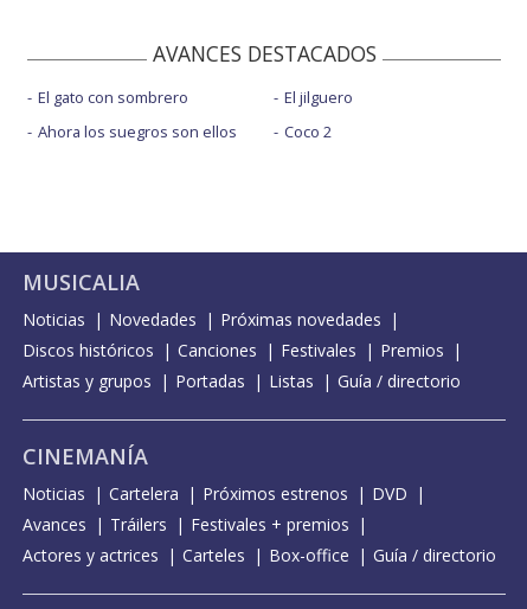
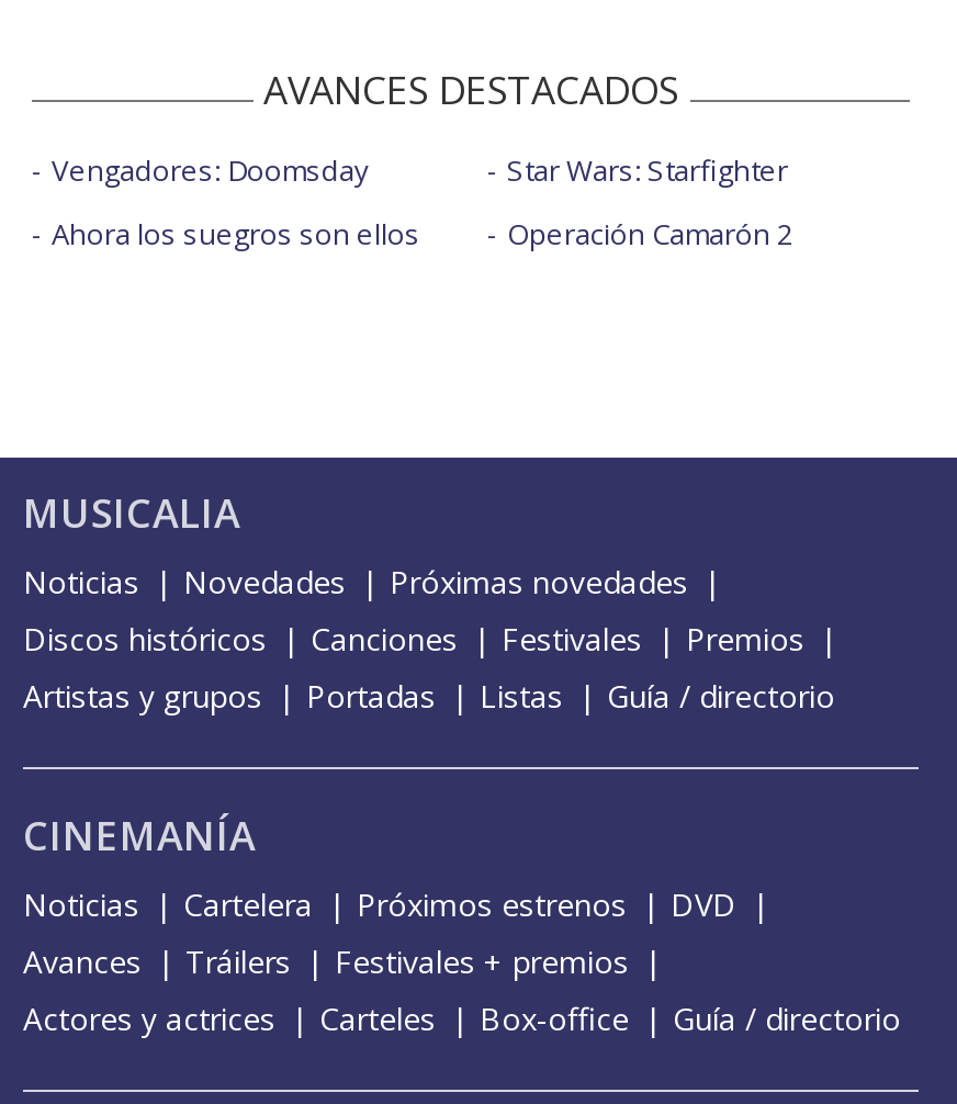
[38,86,188,108] El gato con sombrero -> [52,150,368,189] Vengadores: Doomsday
[284,86,352,108] El jilguero -> [507,150,788,189] Star Wars: Starfighter
[284,121,331,142] Coco 2 -> [507,214,792,253] Operación Camarón 2

